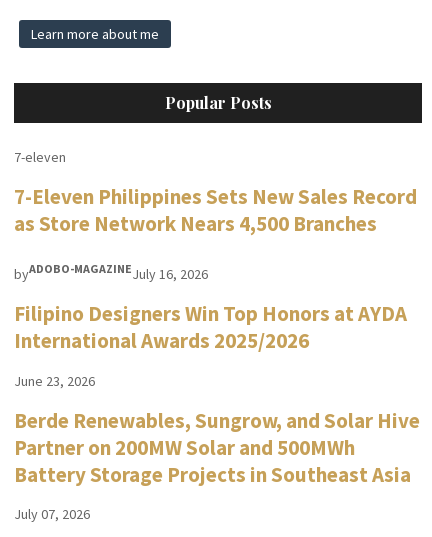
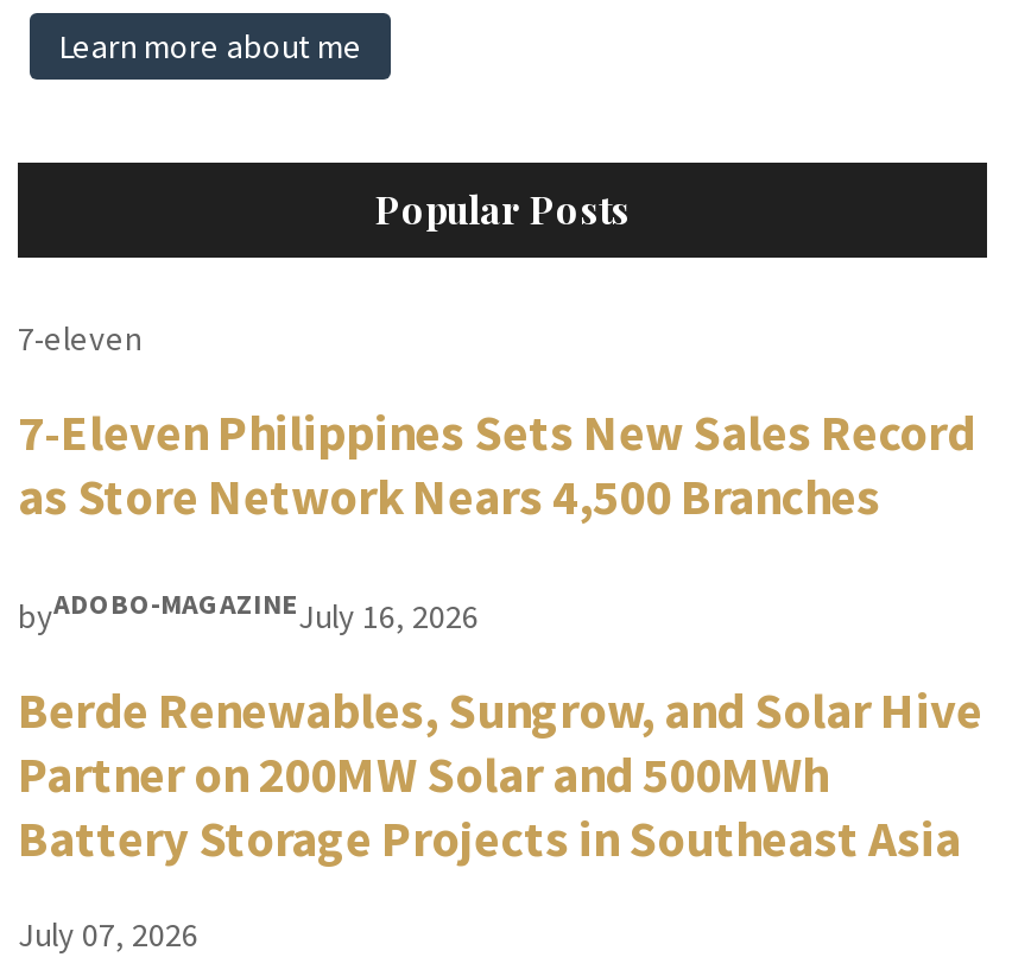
[14,300,407,389] Filipino Designers Win Top Honors at AYDA | International Awards 2025/2026 | June 23, 2026 -> none

